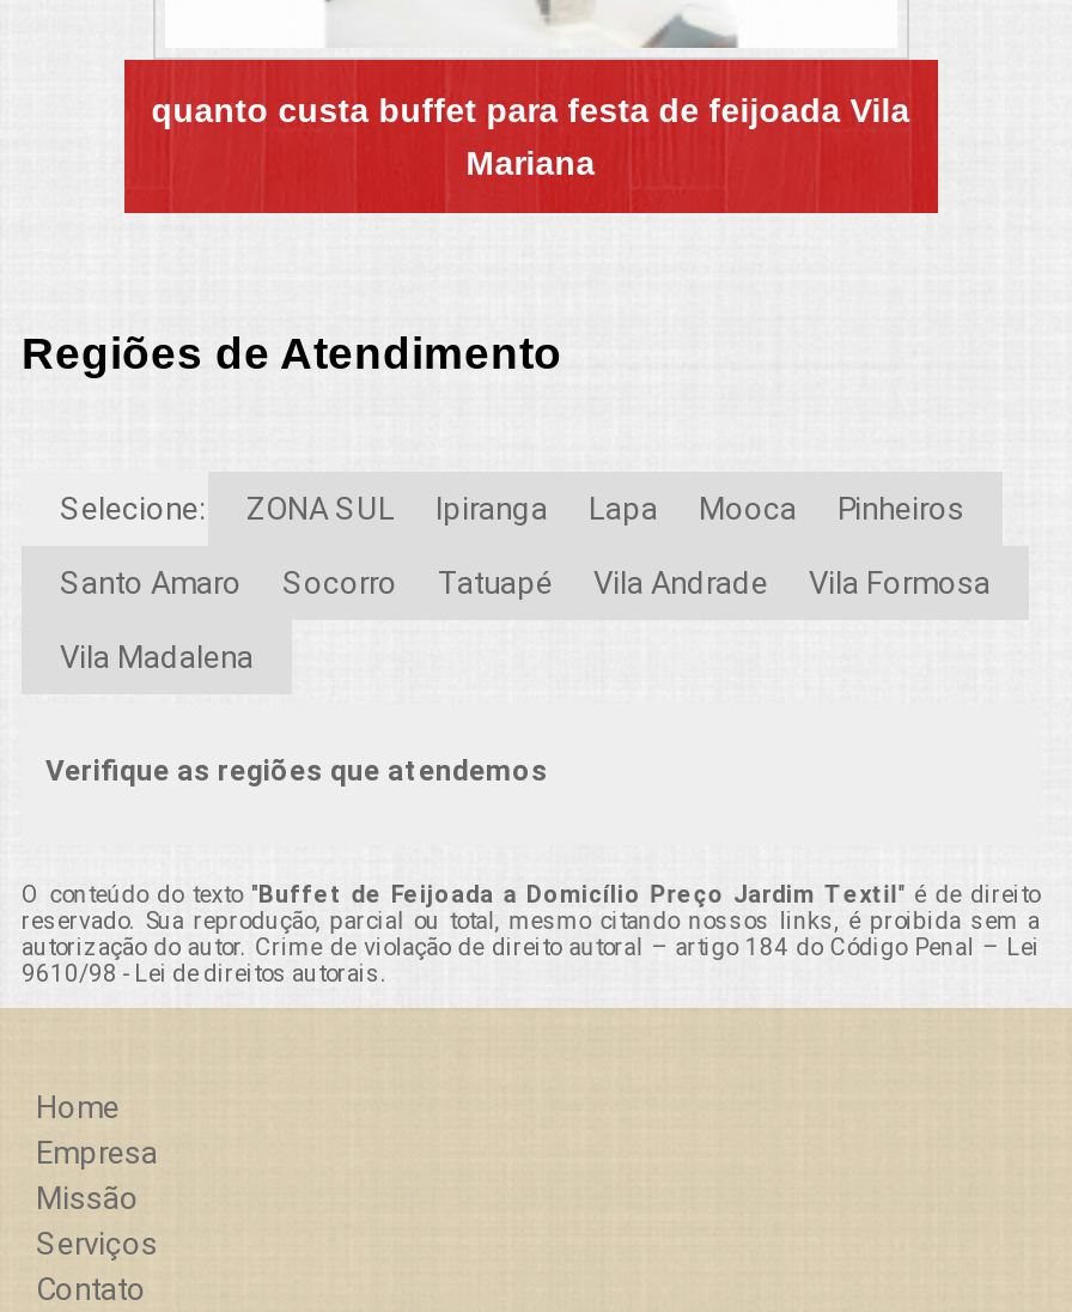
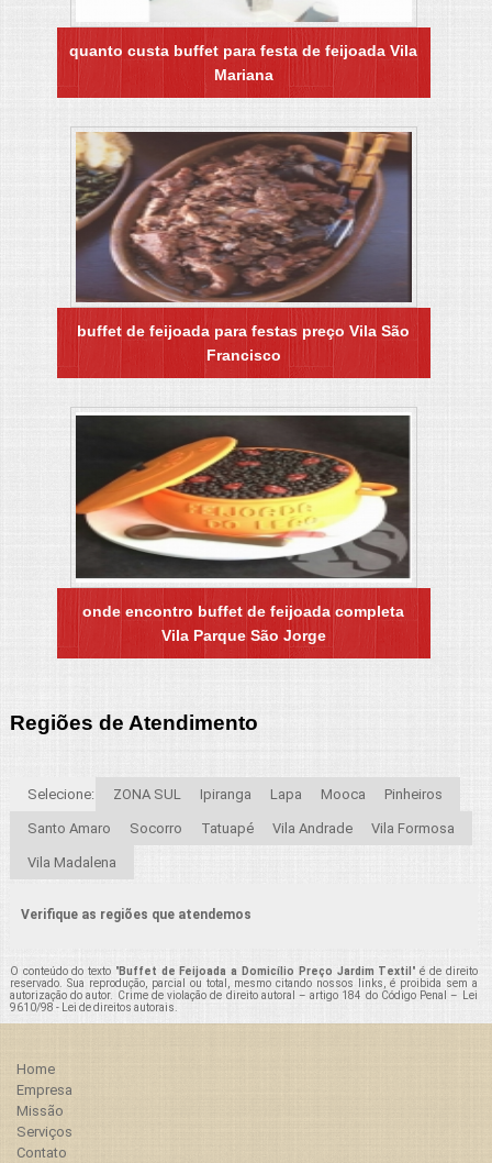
none -> [56,131,432,379] [image] | buffet de feijoada para festas preço Vila São | Francisco
none -> [75,414,411,644] [image] | onde encontro buffet de feijoada completa | Vila Parque São Jorge

